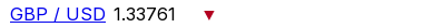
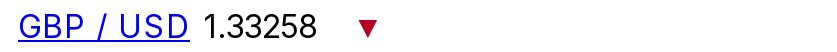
[10,4,176,25] GBP / USD 1.33761 -> [18,7,318,47] GBP / USD 1.33258

